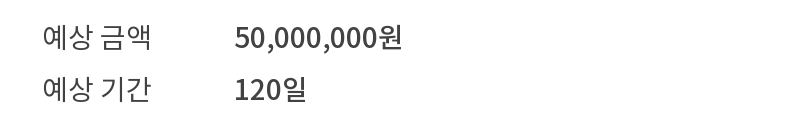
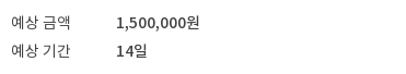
[234,20,404,56] 50,000,000원 -> [116,13,200,33] 1,500,000원
[234,72,308,108] 120일 -> [116,41,148,61] 14일

